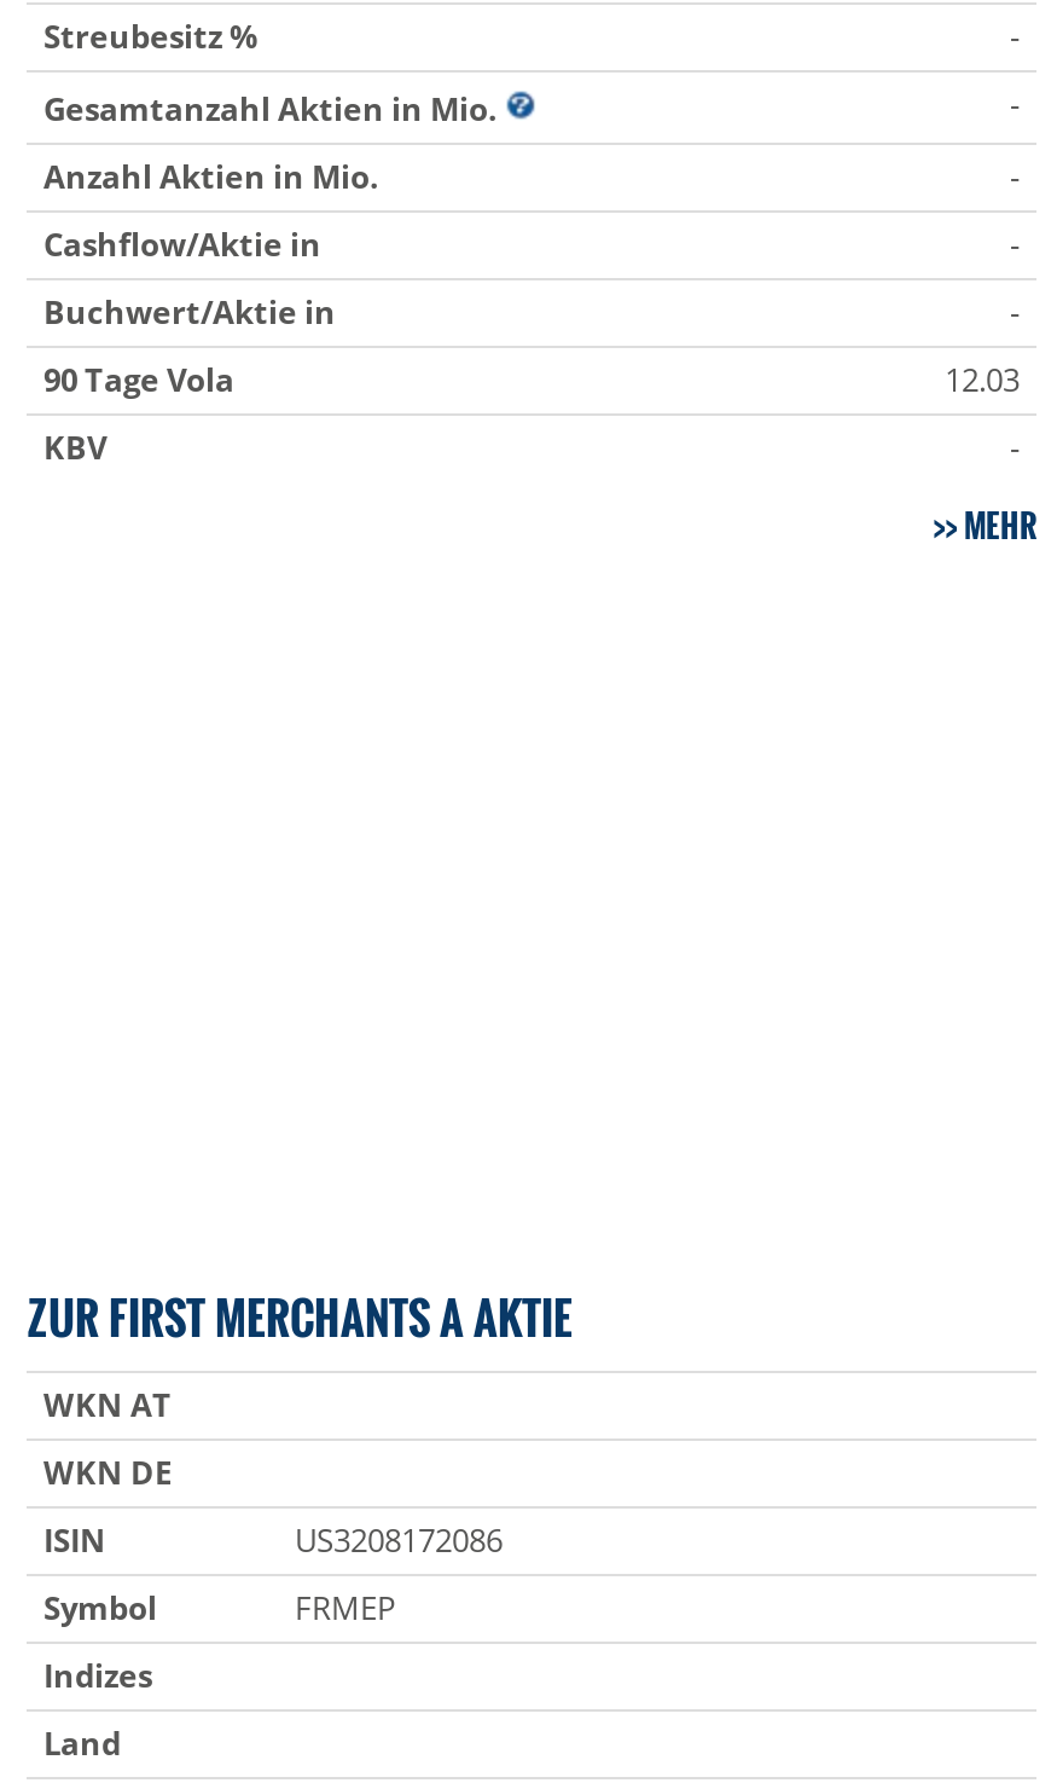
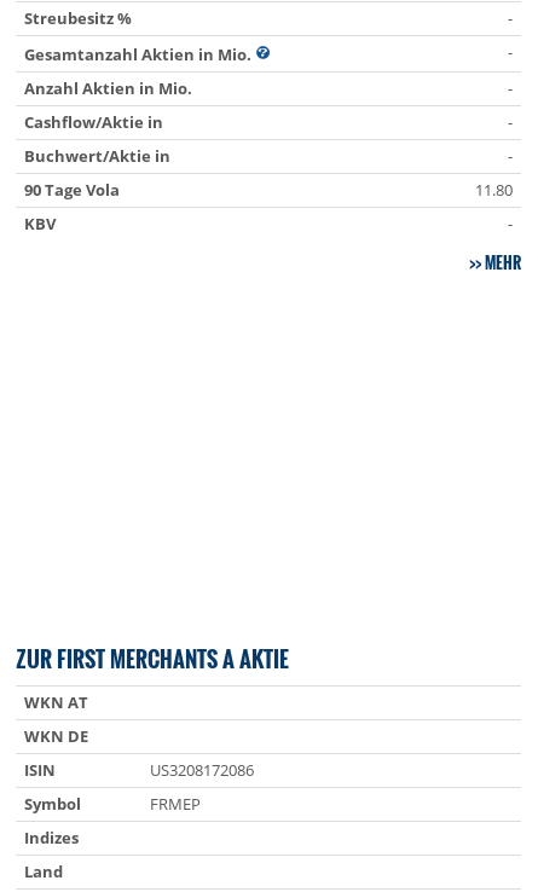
[945,358,1020,401] 12.03 -> [475,179,513,201] 11.80

